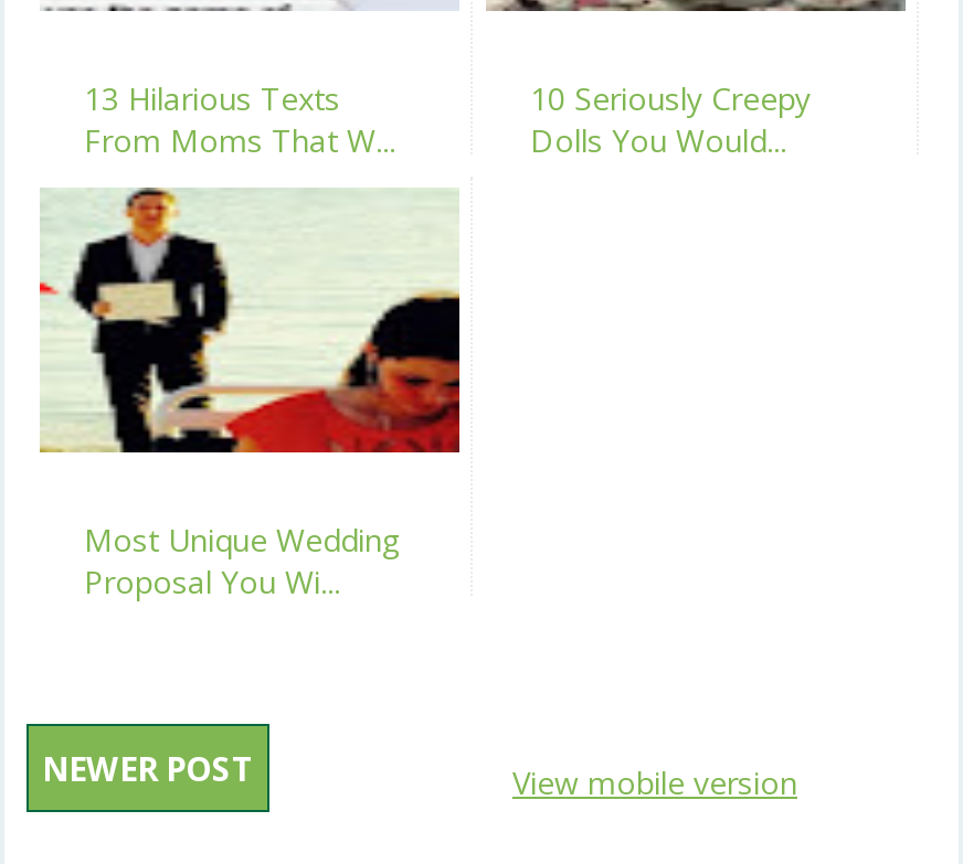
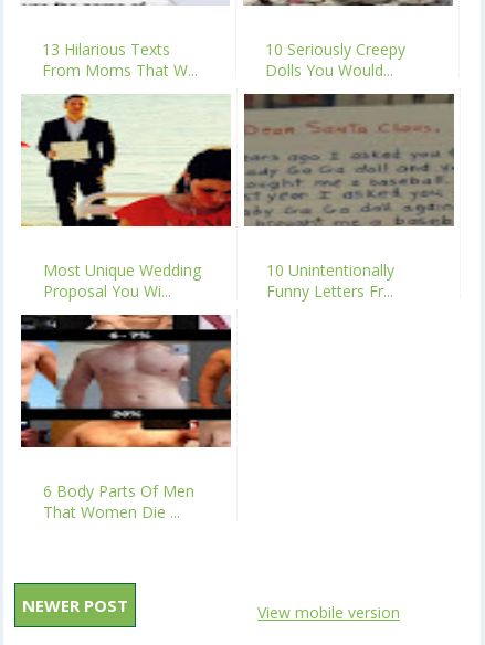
none -> [243,93,455,302] [image] | 10 Unintentionally | Funny Letters Fr...
none -> [20,314,232,523] [image] | 6 Body Parts Of Men | That Women Die ...

